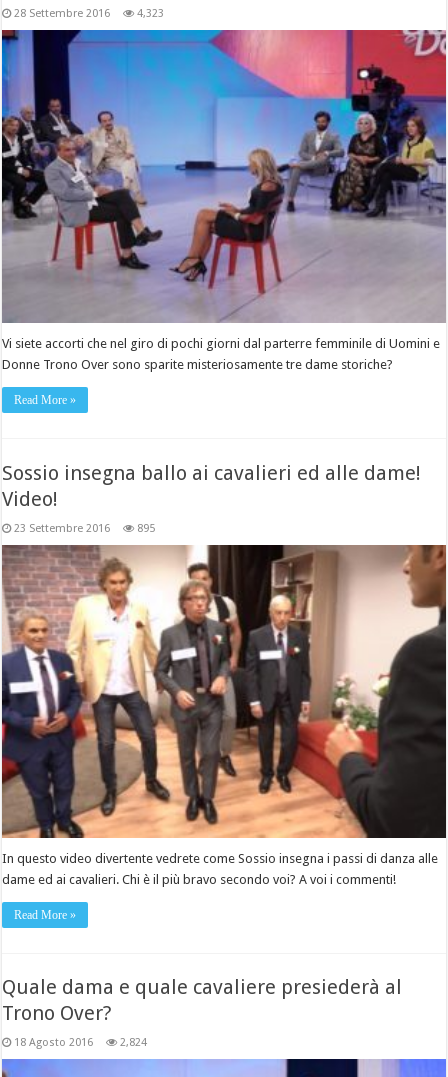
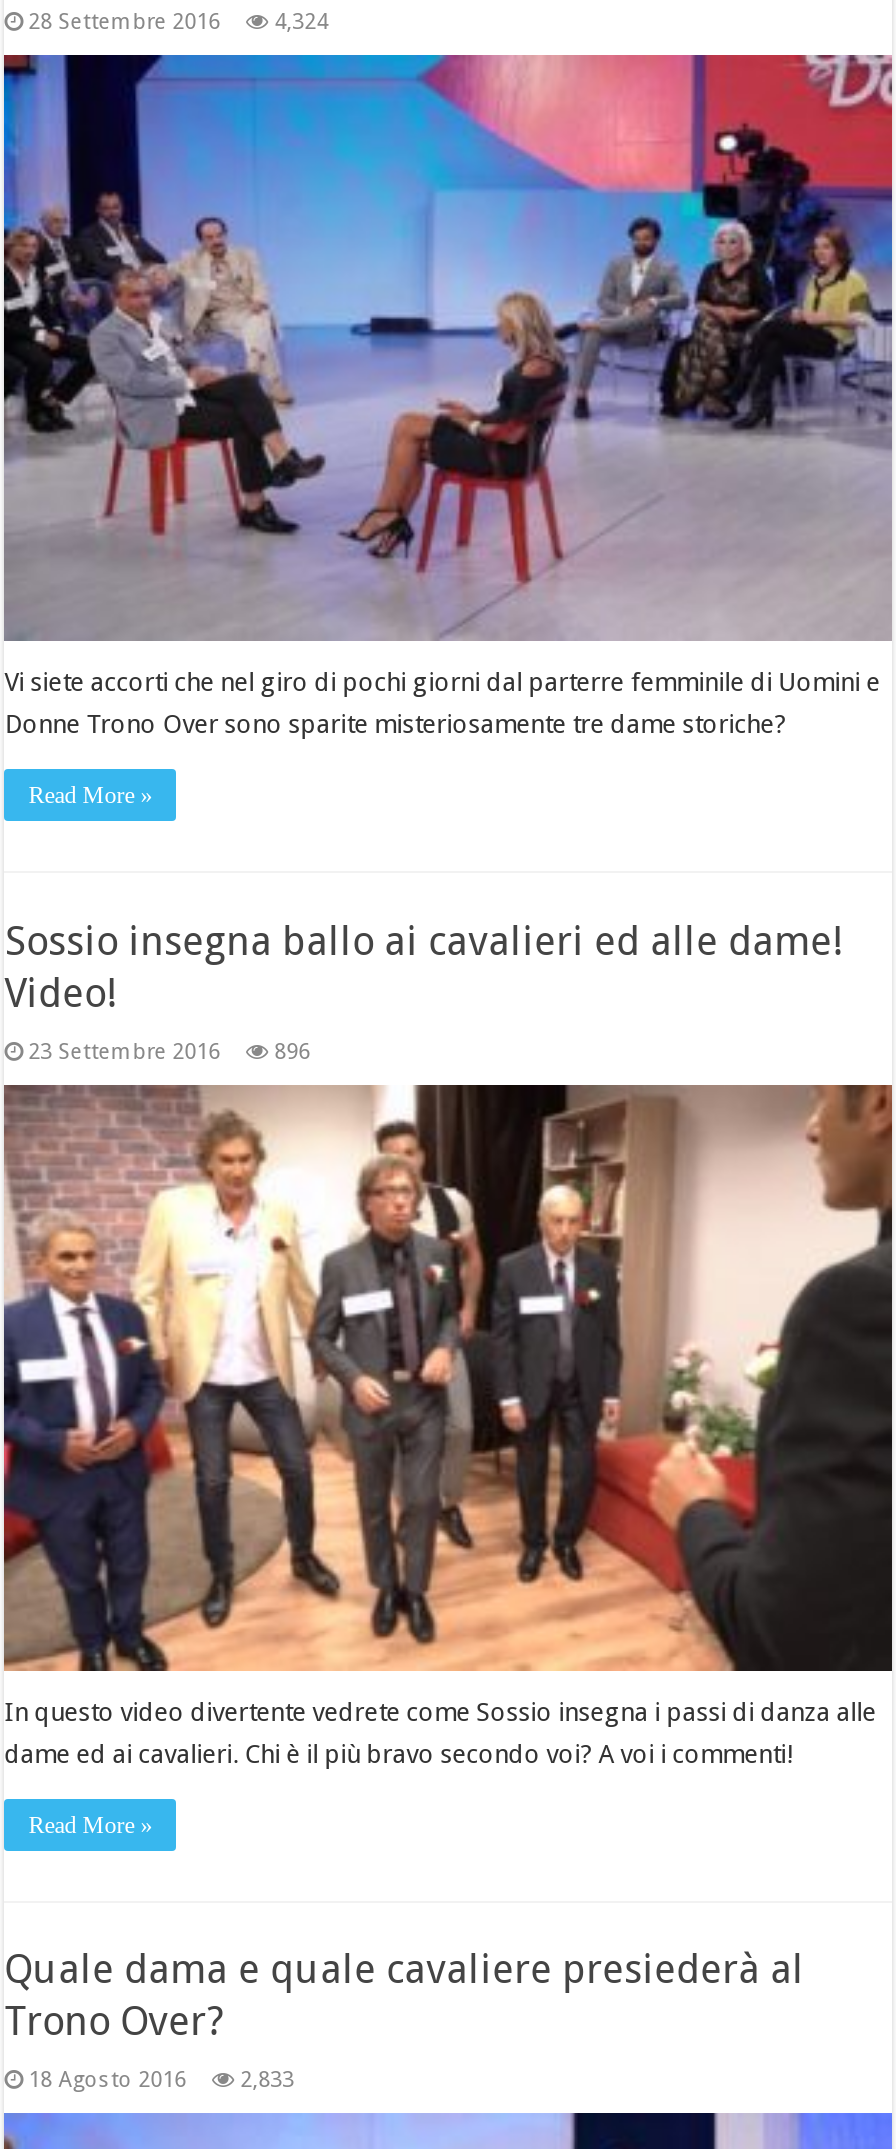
[137,7,164,20] 4,323 -> [274,9,328,35] 4,324
[137,522,155,535] 895 -> [274,1039,310,1065] 896
[120,1036,147,1049] 2,824 -> [240,2067,294,2093] 2,833

